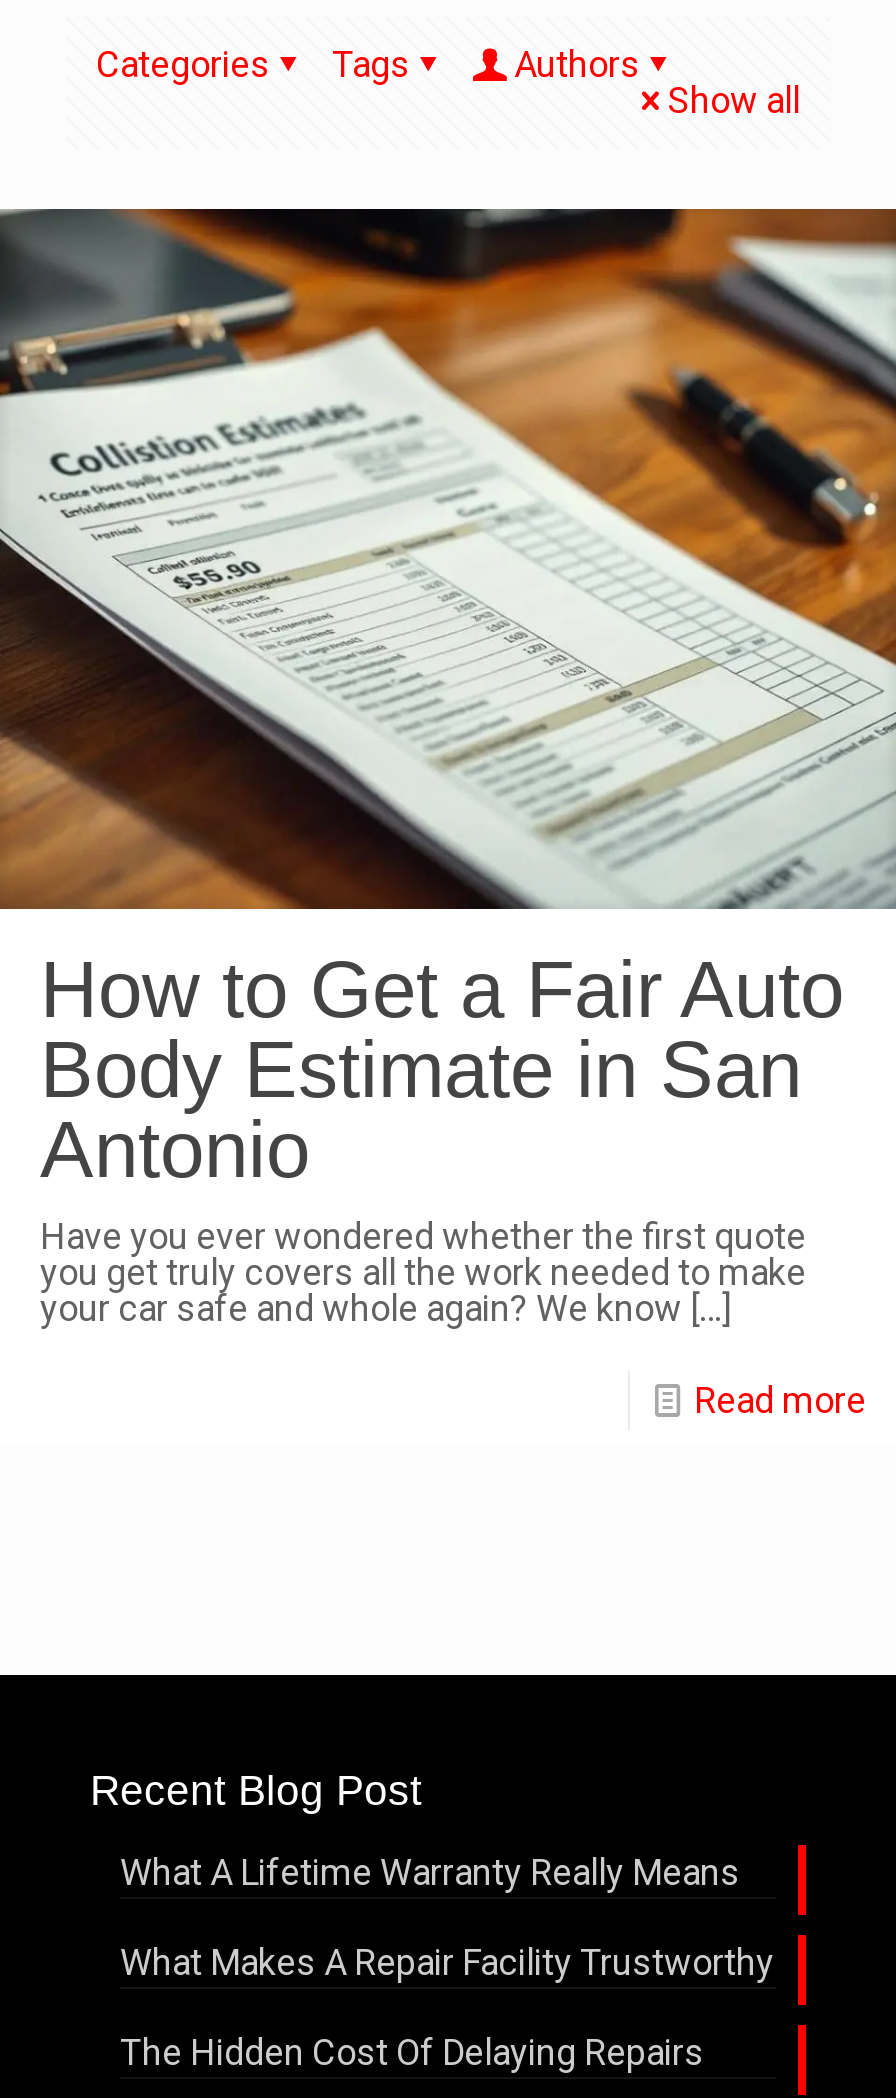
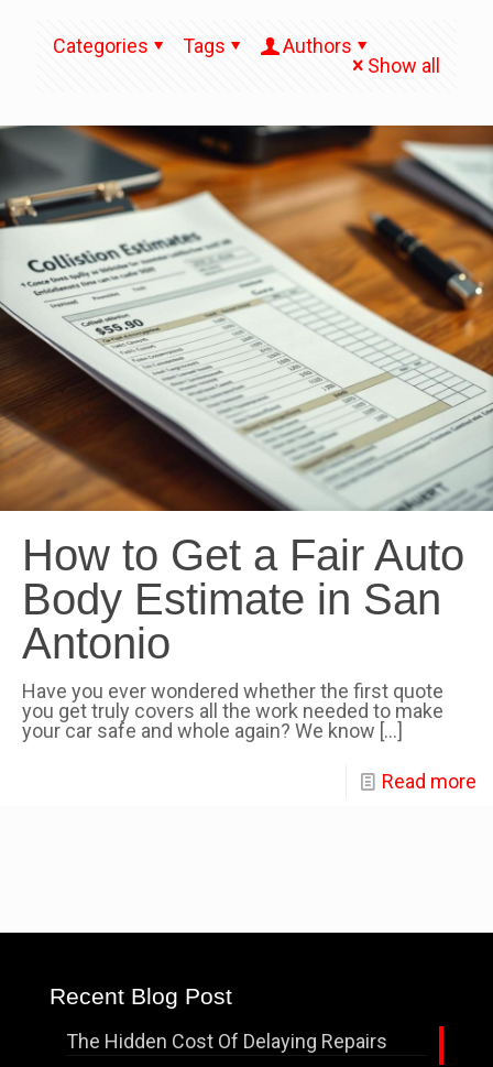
[120,1851,774,1983] What A Lifetime Warranty Really Means | What Makes A Repair Facility Trustworthy -> none

